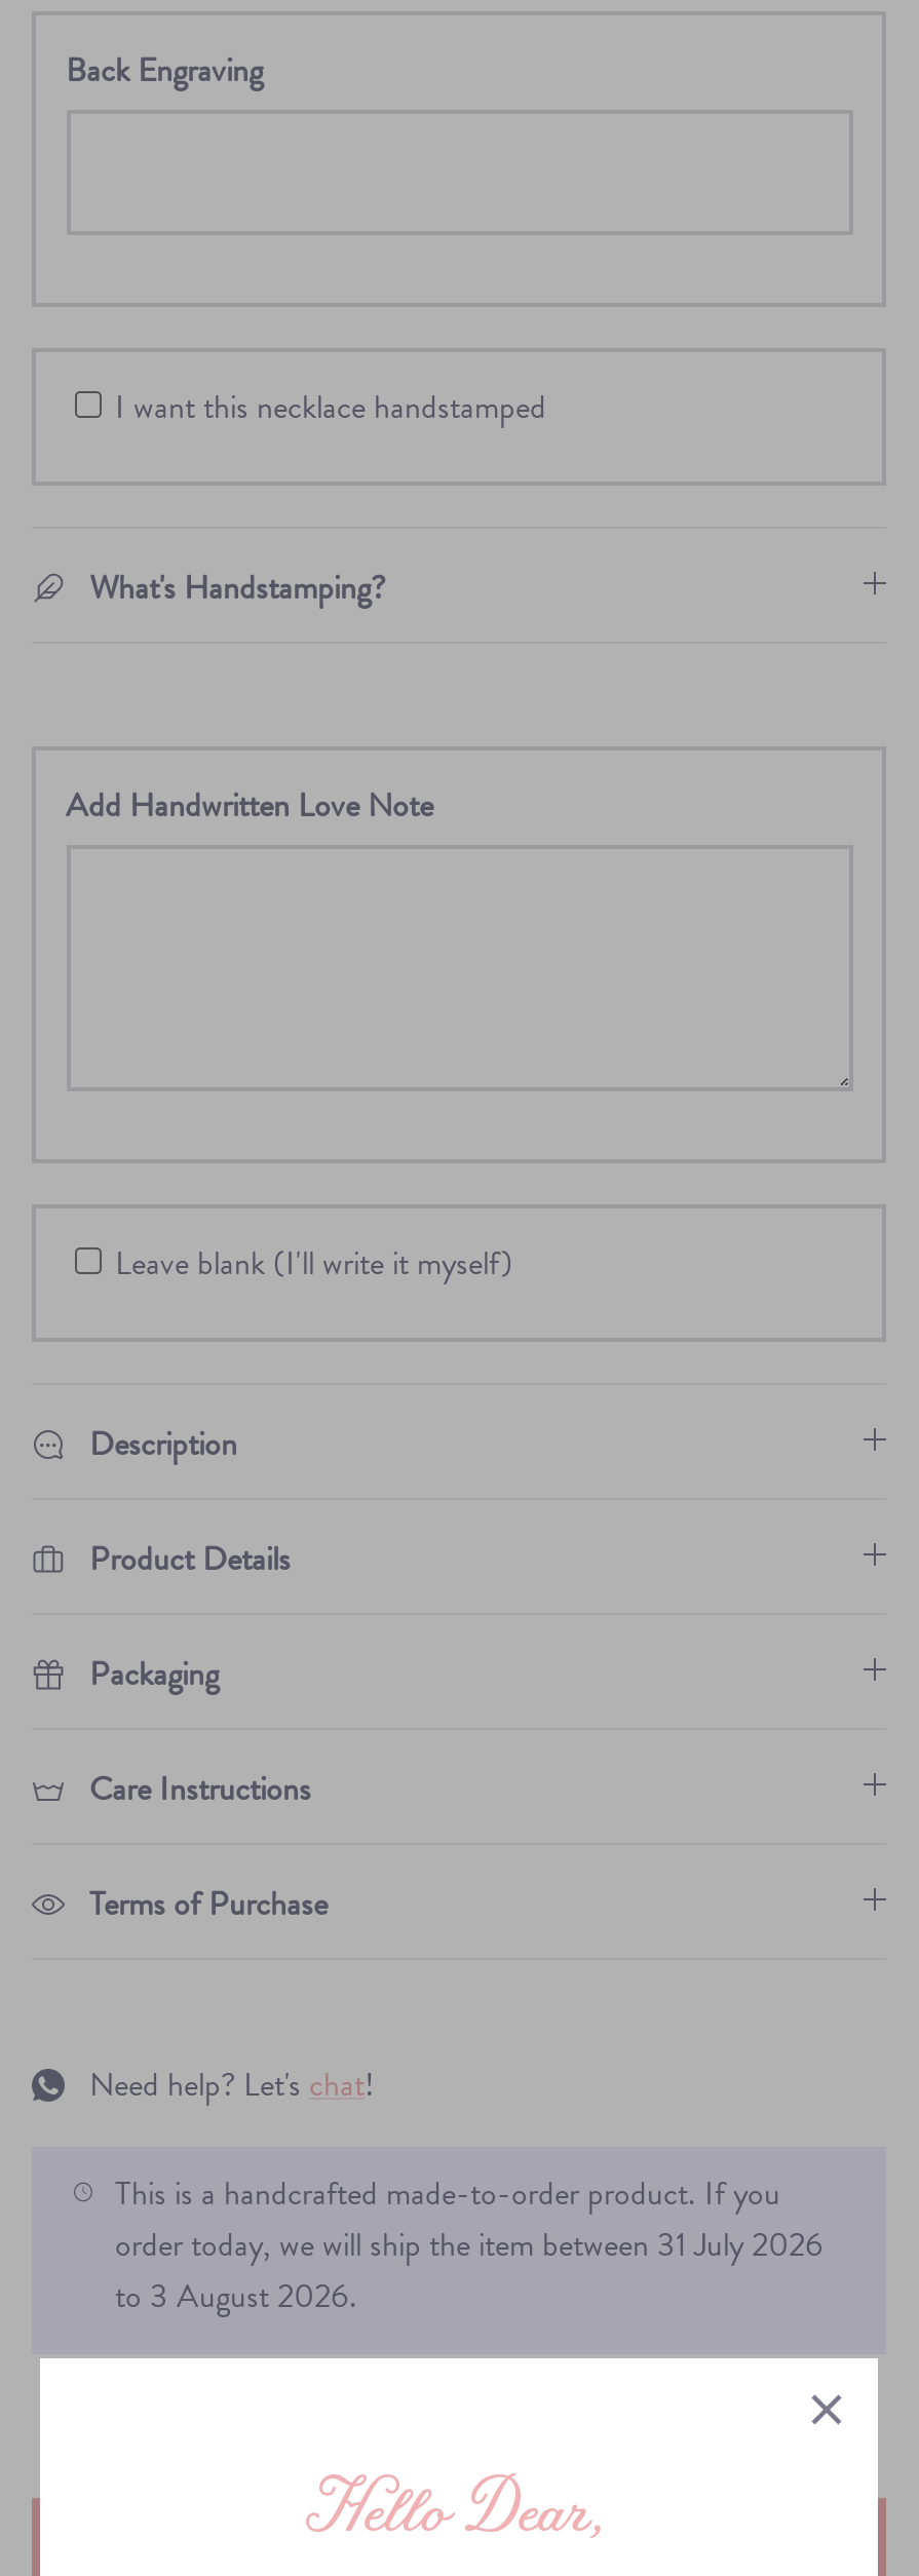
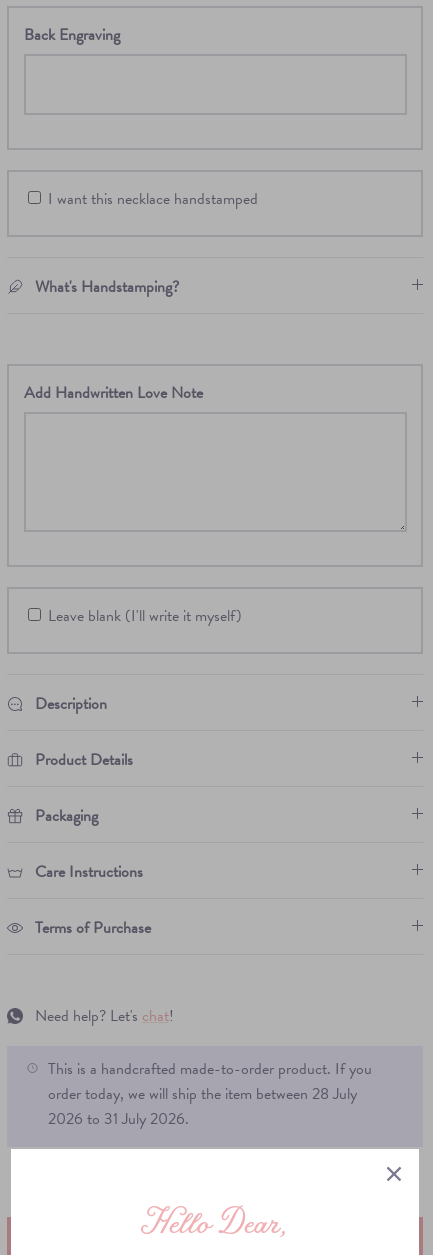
[115,2220,823,2319] order today, we will ship the item between 31 July 2026 | to 3 August 2026. -> [48,1082,357,1130] order today, we will ship the item between 28 July | 2026 to 31 July 2026.

